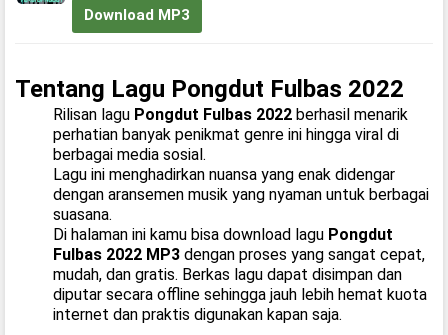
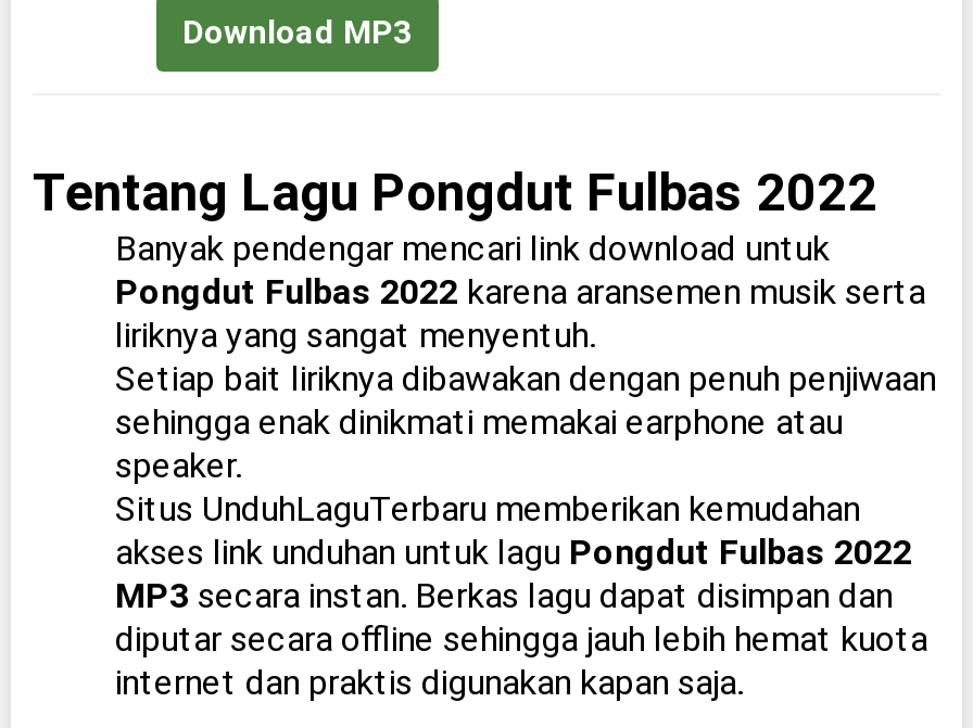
[53,105,429,284] Rilisan lagu Pongdut Fulbas 2022 berhasil menarik | perhatian banyak penikmat genre ini hingga viral di | berbagai media sosial. | Lagu ini menghadirkan nuansa yang enak didengar | dengan aransemen musik yang nyaman untuk berbagai | suasana. | Di halaman ini kamu bisa download lagu Pongdut | Fulbas 2022 MP3 dengan proses yang sangat cepat, | mudah, dan gratis. Berkas lagu dapat disimpan dan -> [115,228,936,616] Banyak pendengar mencari link download untuk | Pongdut Fulbas 2022 karena aransemen musik serta | liriknya yang sangat menyentuh. | Setiap bait liriknya dibawakan dengan penuh penjiwaan | sehingga enak dinikmati memakai earphone atau | speaker. | Situs UnduhLaguTerbaru memberikan kemudahan | akses link unduhan untuk lagu Pongdut Fulbas 2022 | MP3 secara instan. Berkas lagu dapat disimpan dan

